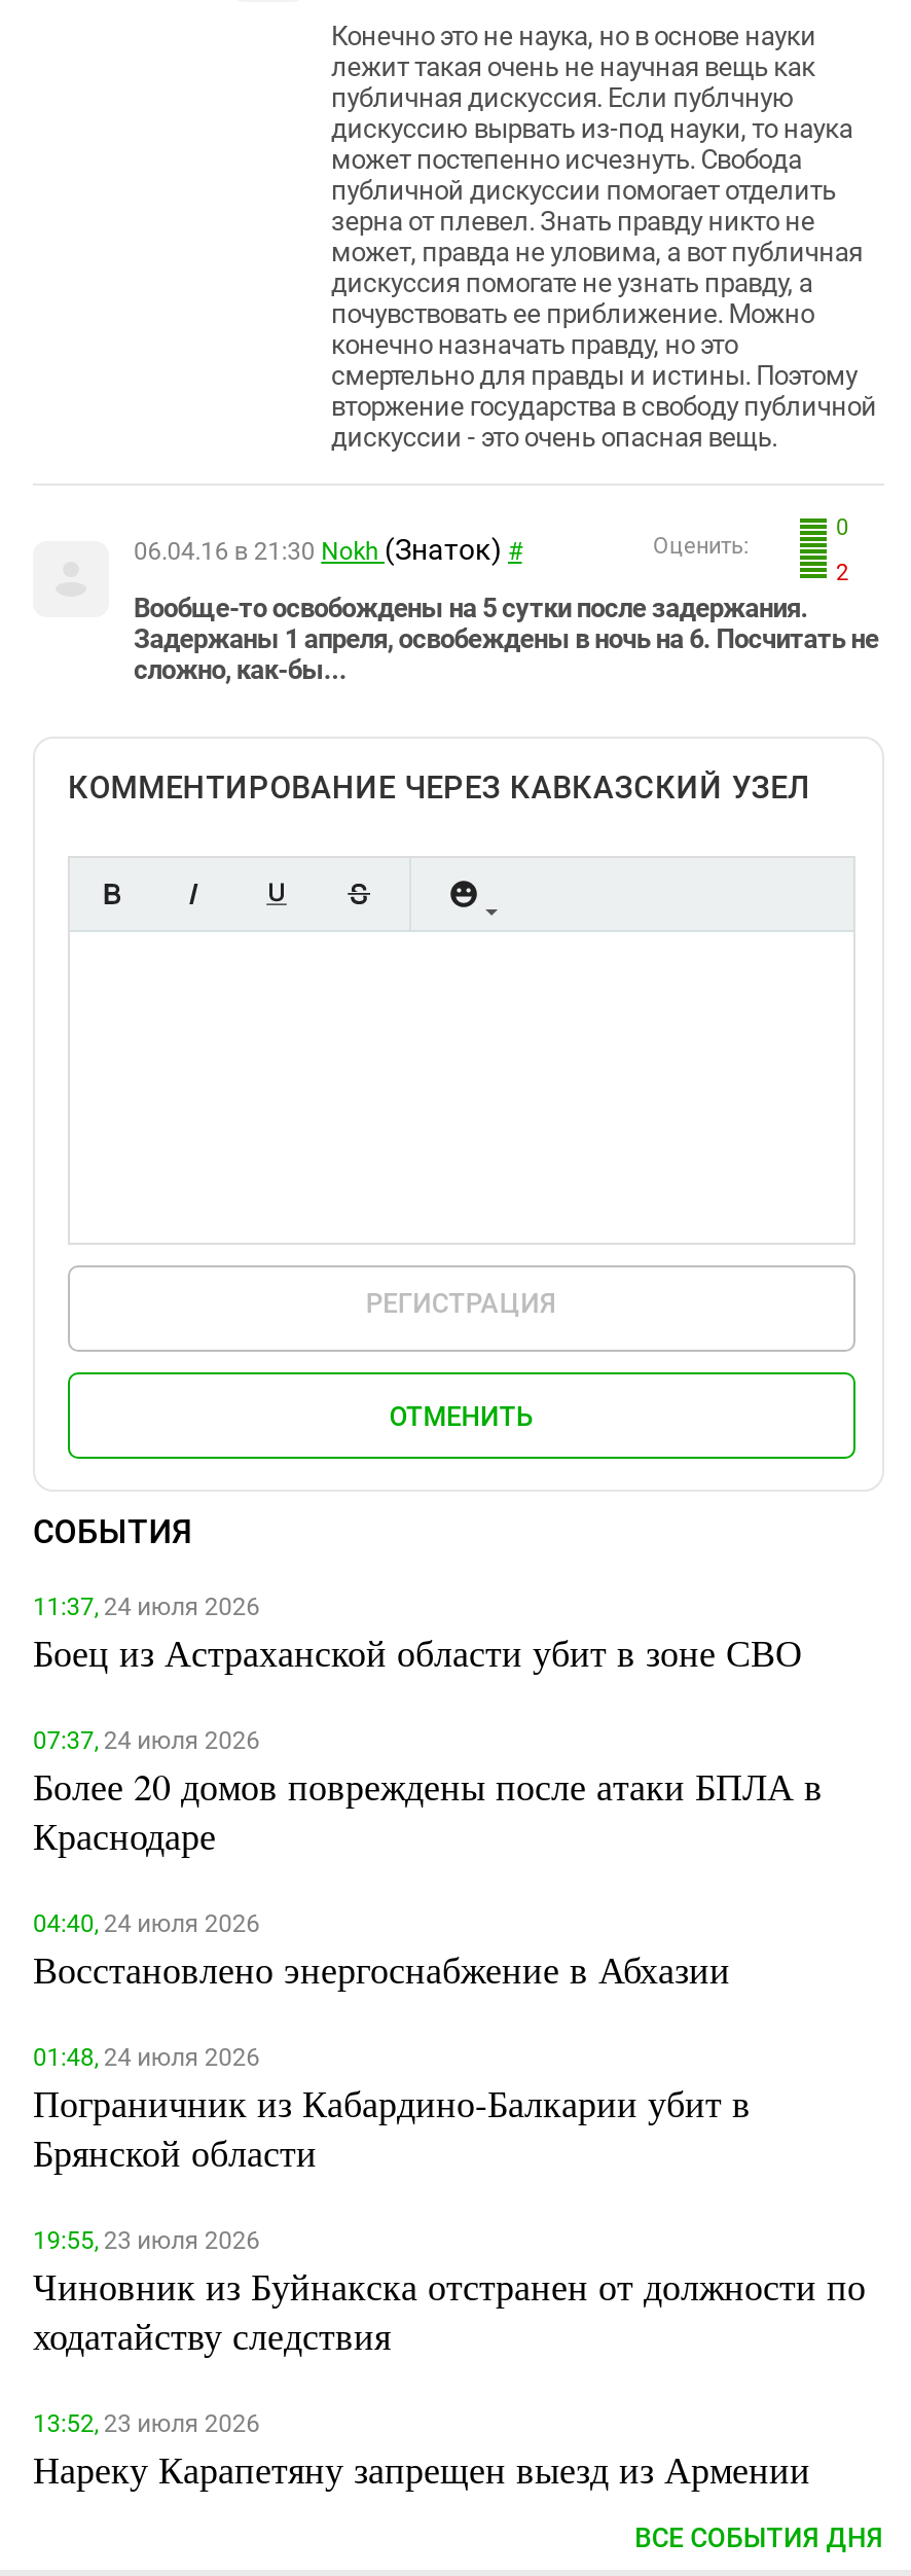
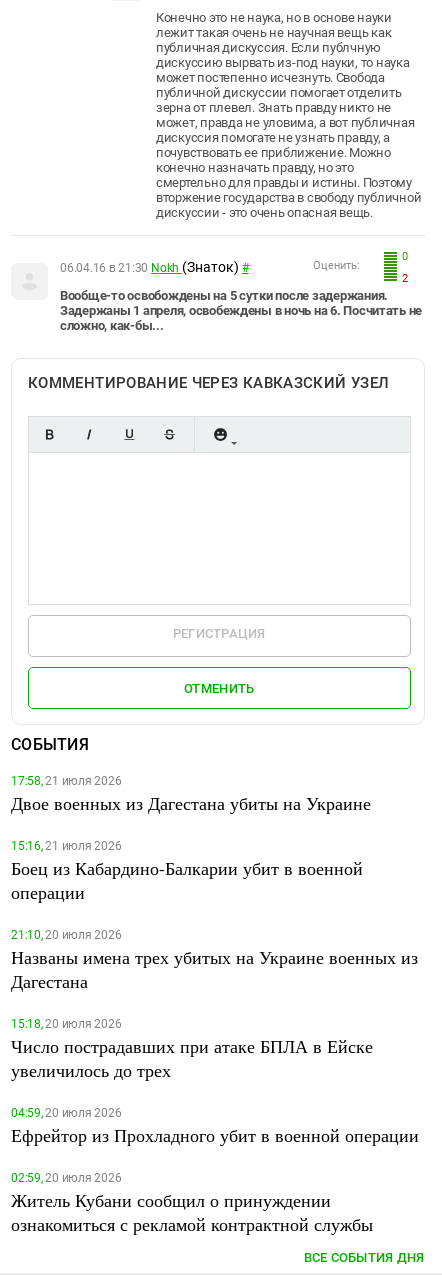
[33,1593,802,1677] 11:37, 24 июля 2026 | Боец из Астраханской области убит в зоне СВО -> [11,774,371,815] 17:58, 21 июля 2026 | Двое военных из Дагестана убиты на Украине
[33,1726,823,1860] 07:37, 24 июля 2026 | Более 20 домов повреждены после атаки БПЛА в | Краснодаре -> [11,839,363,904] 15:16, 21 июля 2026 | Боец из Кабардино-Балкарии убит в военной | операции
[33,1909,730,1994] 04:40, 24 июля 2026 | Восстановлено энергоснабжение в Абхазии -> [11,928,418,993] 21:10, 20 июля 2026 | Названы имена трех убитых на Украине военных из | Дагестана
[33,2043,751,2177] 01:48, 24 июля 2026 | Пограничник из Кабардино-Балкарии убит в | Брянской области -> [11,1017,373,1082] 15:18, 20 июля 2026 | Число пострадавших при атаке БПЛА в Ейске | увеличилось до трех
[33,2226,866,2360] 19:55, 23 июля 2026 | Чиновник из Буйнакска отстранен от должности по | ходатайству следствия -> [11,1106,419,1147] 04:59, 20 июля 2026 | Ефрейтор из Прохладного убит в военной операции
[33,2409,810,2494] 13:52, 23 июля 2026 | Нареку Карапетяну запрещен выезд из Армении -> [11,1171,373,1236] 02:59, 20 июля 2026 | Житель Кубани сообщил о принуждении | ознакомиться с рекламой контрактной службы

